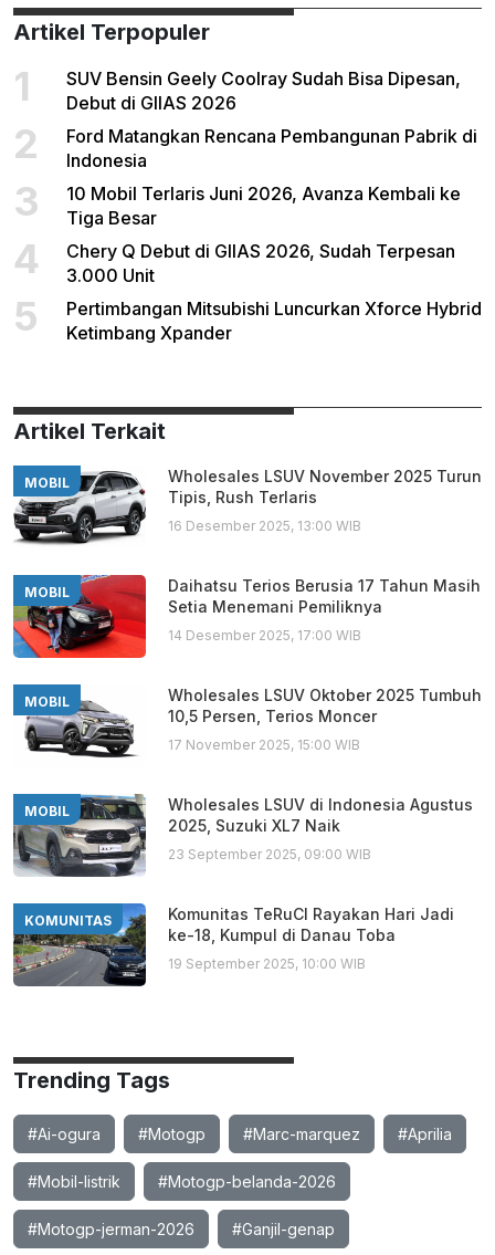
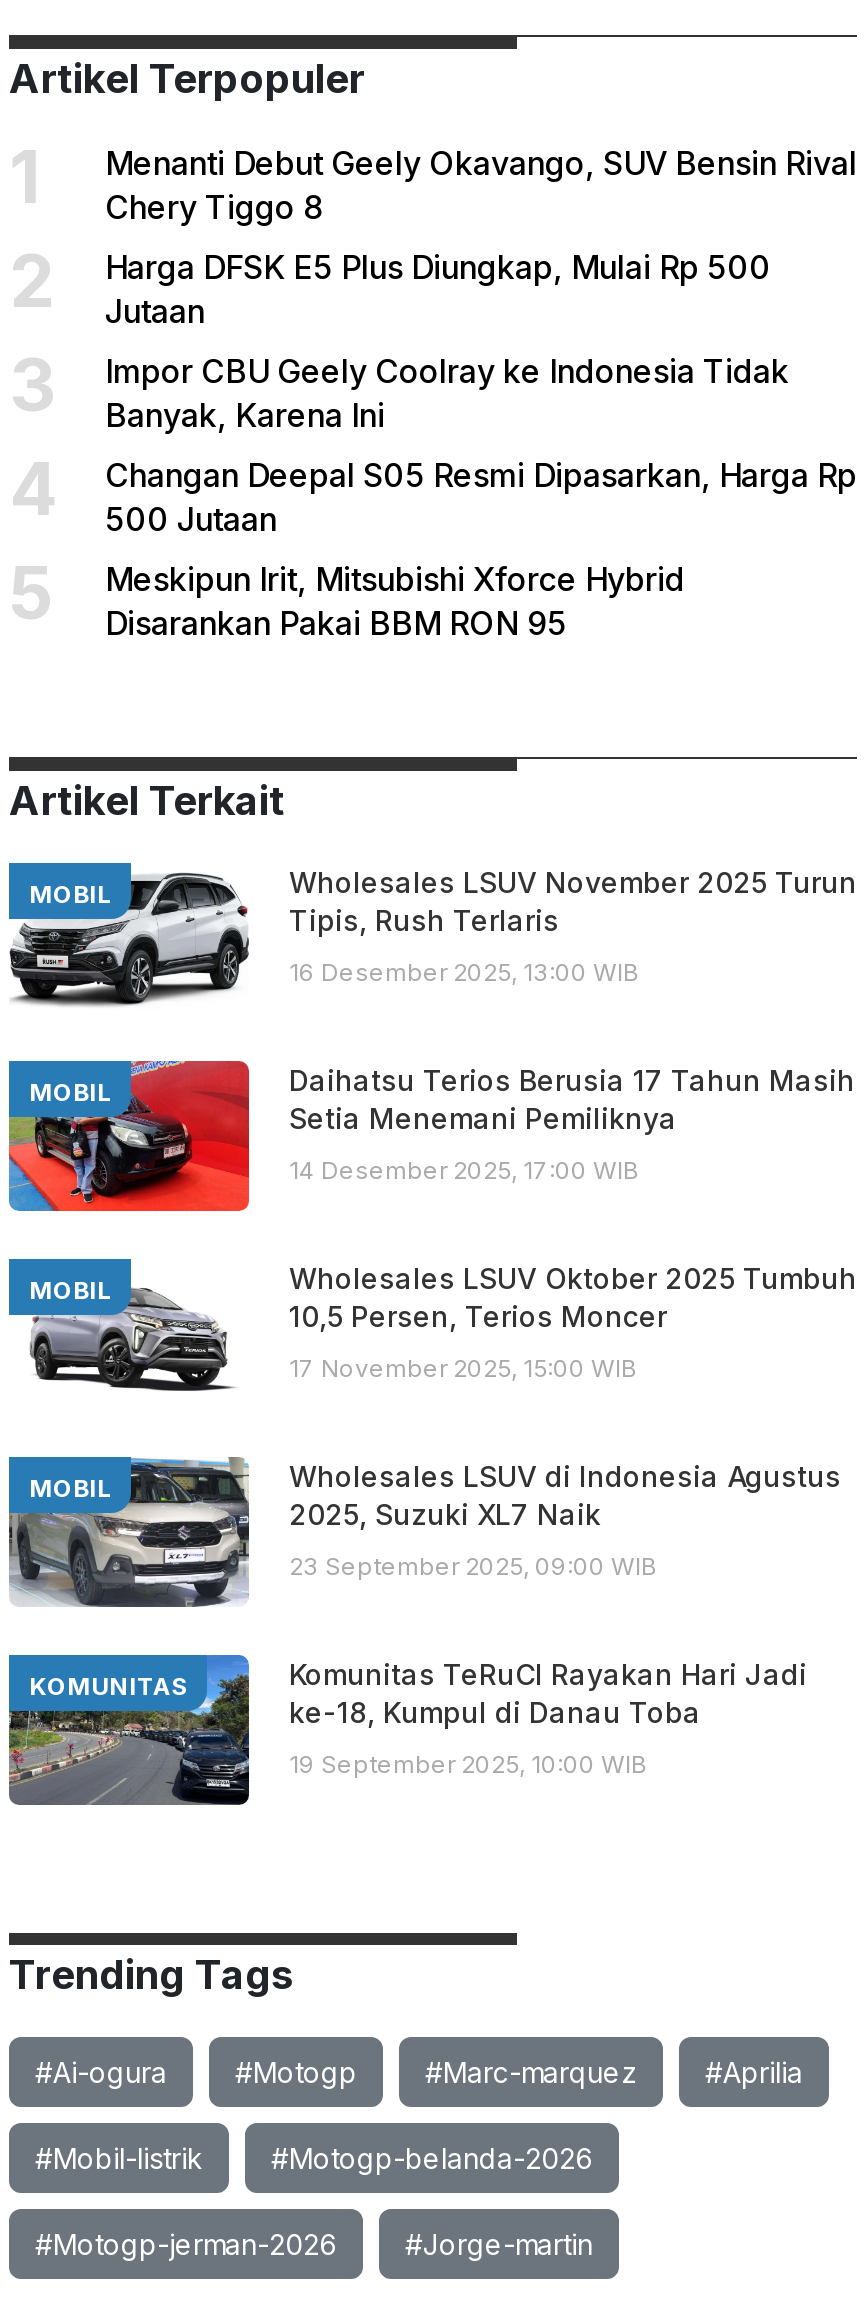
[66,68,461,114] SUV Bensin Geely Coolray Sudah Bisa Dipesan, | Debut di GIIAS 2026 -> [105,144,857,228] Menanti Debut Geely Okavango, SUV Bensin Rival | Chery Tiggo 8
[66,125,477,172] Ford Matangkan Rencana Pembangunan Pabrik di | Indonesia -> [105,248,771,332] Harga DFSK E5 Plus Diungkap, Mulai Rp 500 | Jutaan
[66,183,461,229] 10 Mobil Terlaris Juni 2026, Avanza Kembali ke | Tiga Besar -> [105,352,789,436] Impor CBU Geely Coolray ke Indonesia Tidak | Banyak, Karena Ini
[66,240,455,287] Chery Q Debut di GIIAS 2026, Sudah Terpesan | 3.000 Unit -> [105,456,857,540] Changan Deepal S05 Resmi Dipasarkan, Harga Rp | 500 Jutaan
[66,298,482,344] Pertimbangan Mitsubishi Luncurkan Xforce Hybrid | Ketimbang Xpander -> [105,560,685,644] Meskipun Irit, Mitsubishi Xforce Hybrid | Disarankan Pakai BBM RON 95
[232,1220,335,1239] #Ganjil-genap -> [405,2228,593,2262] #Jorge-martin

